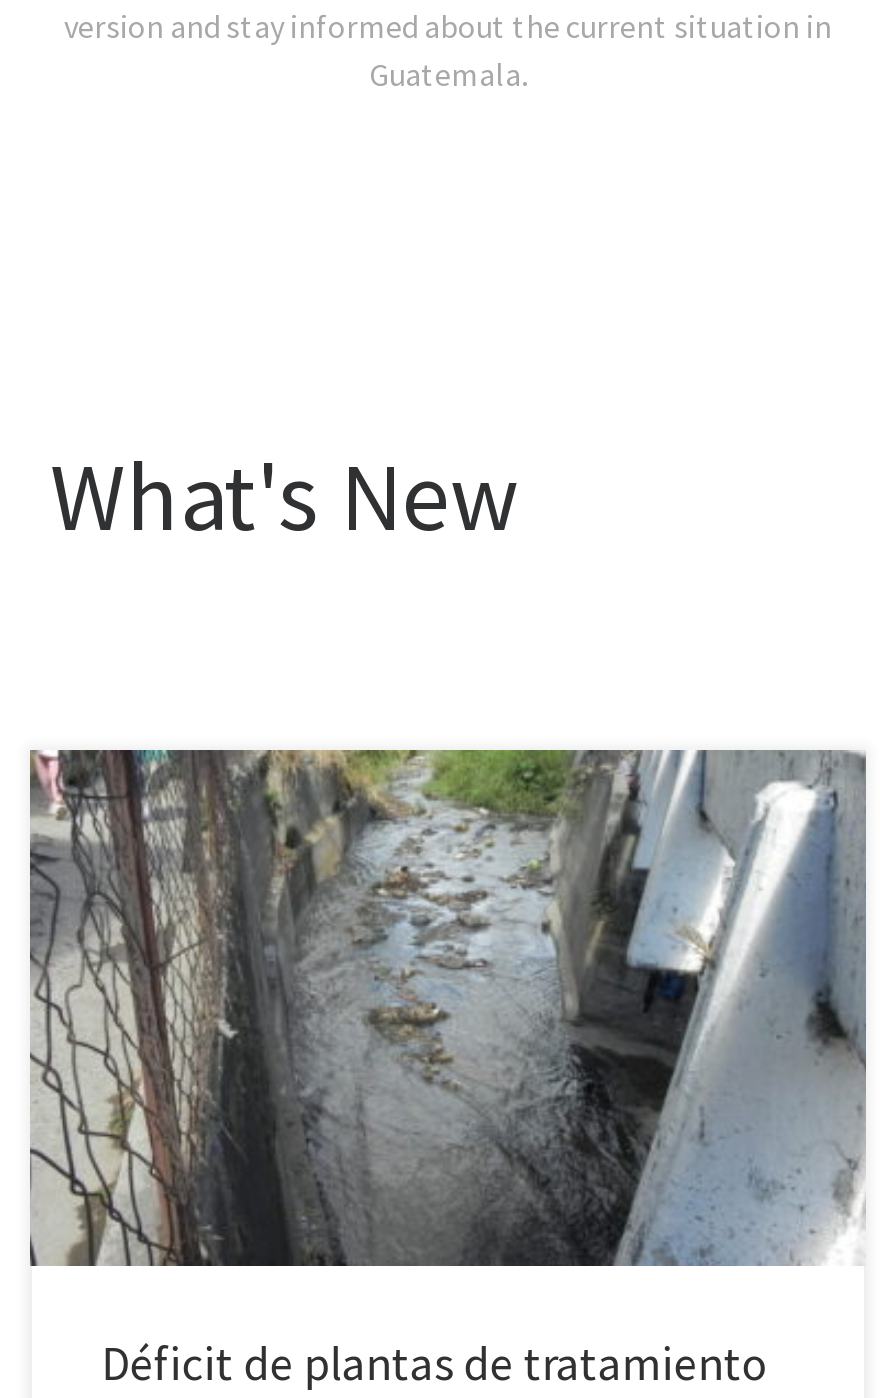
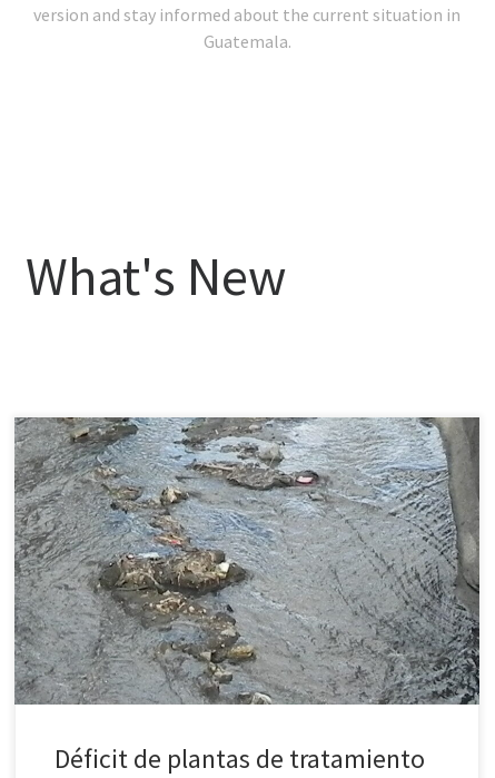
[30,750,866,1266] [image] -> [14,416,481,706] [image]

